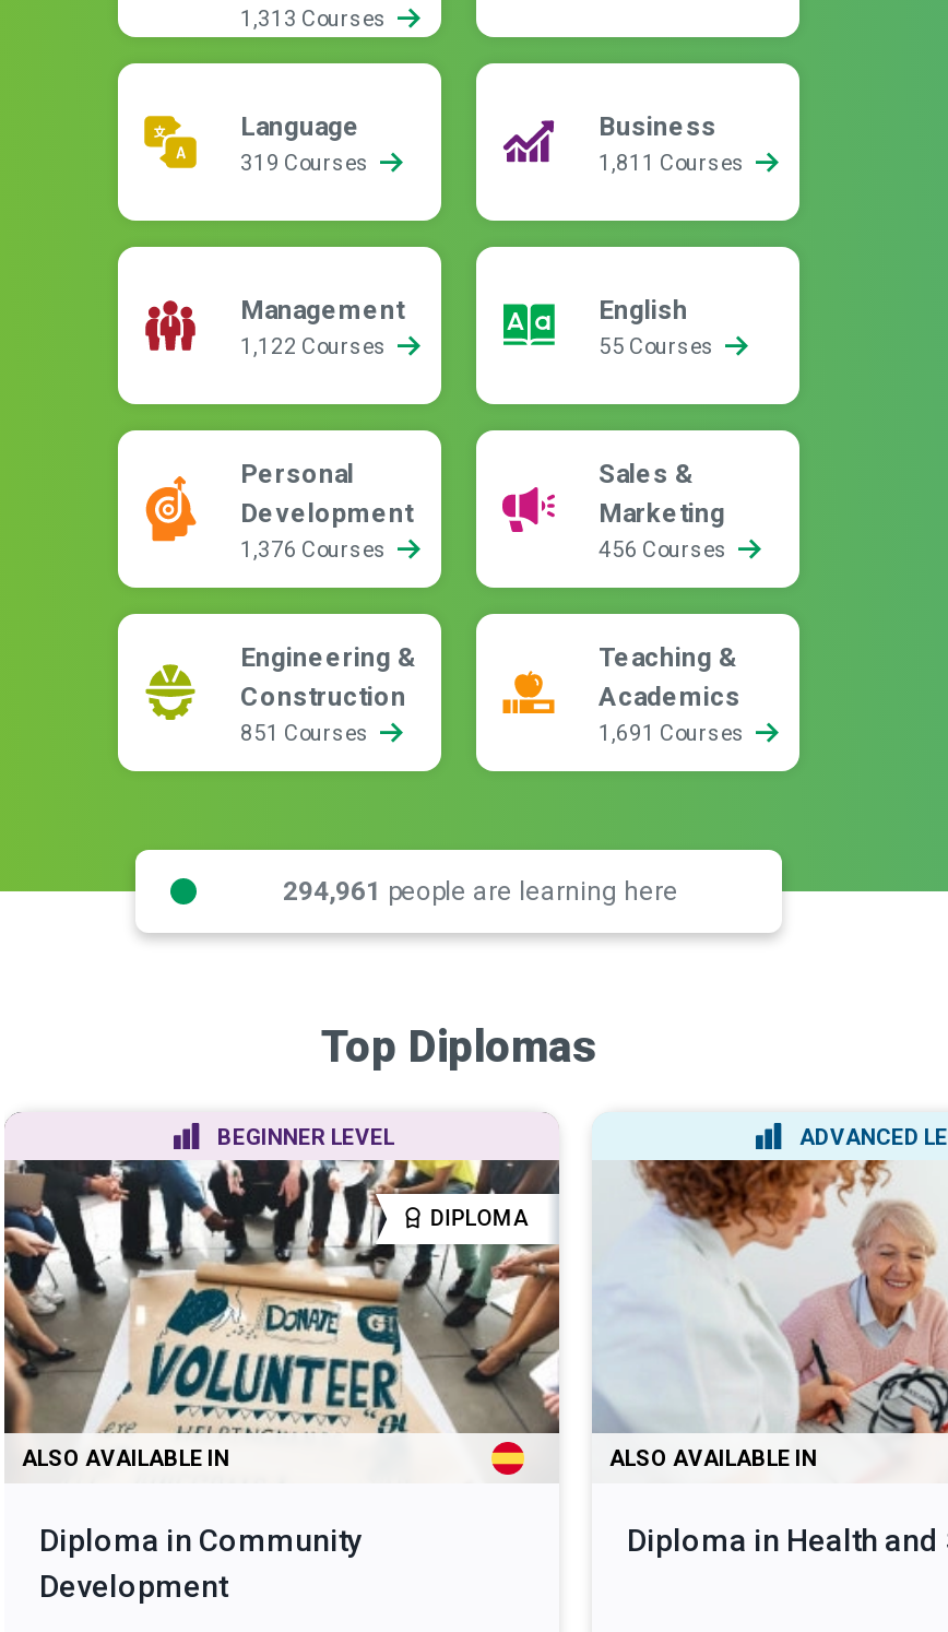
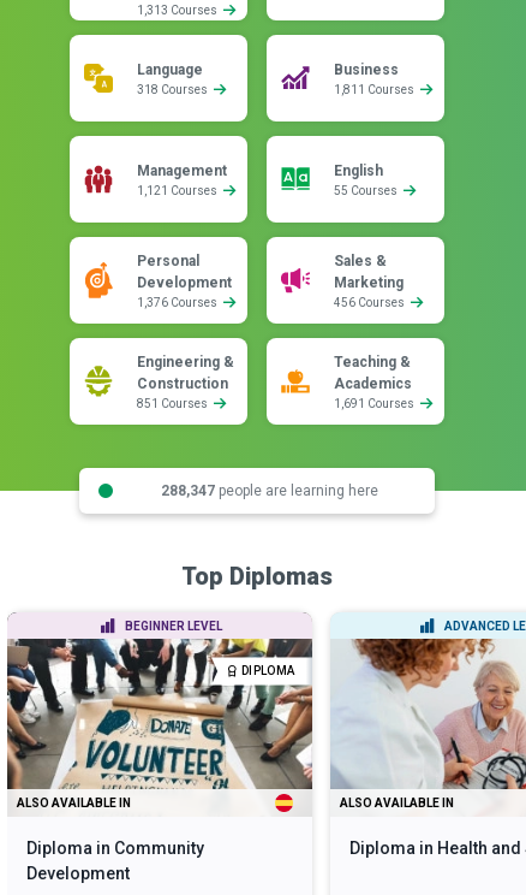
[240,151,374,175] 319 Courses -> [137,83,210,96] 318 Courses
[240,334,391,358] 1,122 Courses -> [137,184,220,197] 1,121 Courses
[283,875,678,906] 294,961 people are learning here -> [160,482,378,499] 288,347 people are learning here

